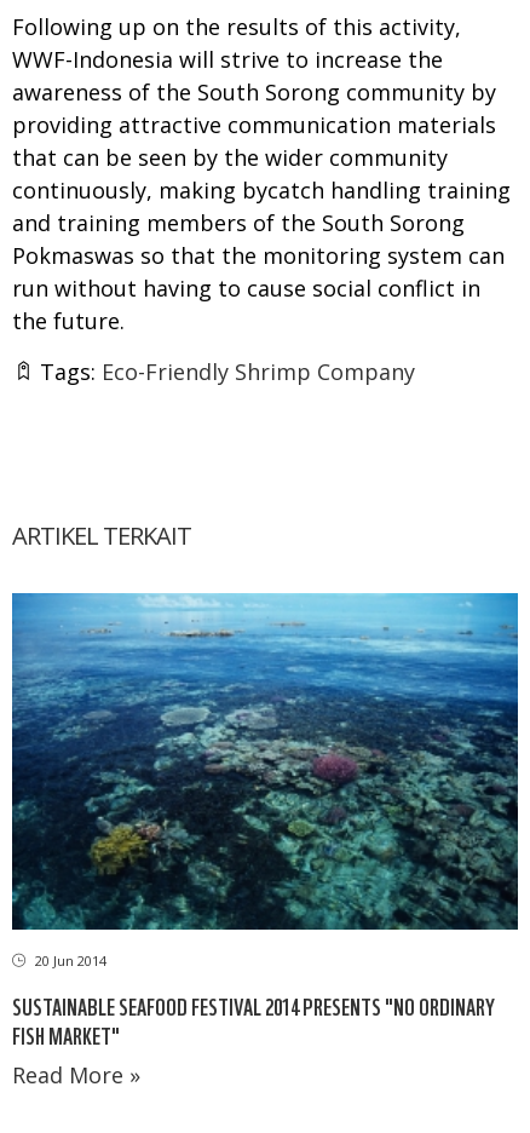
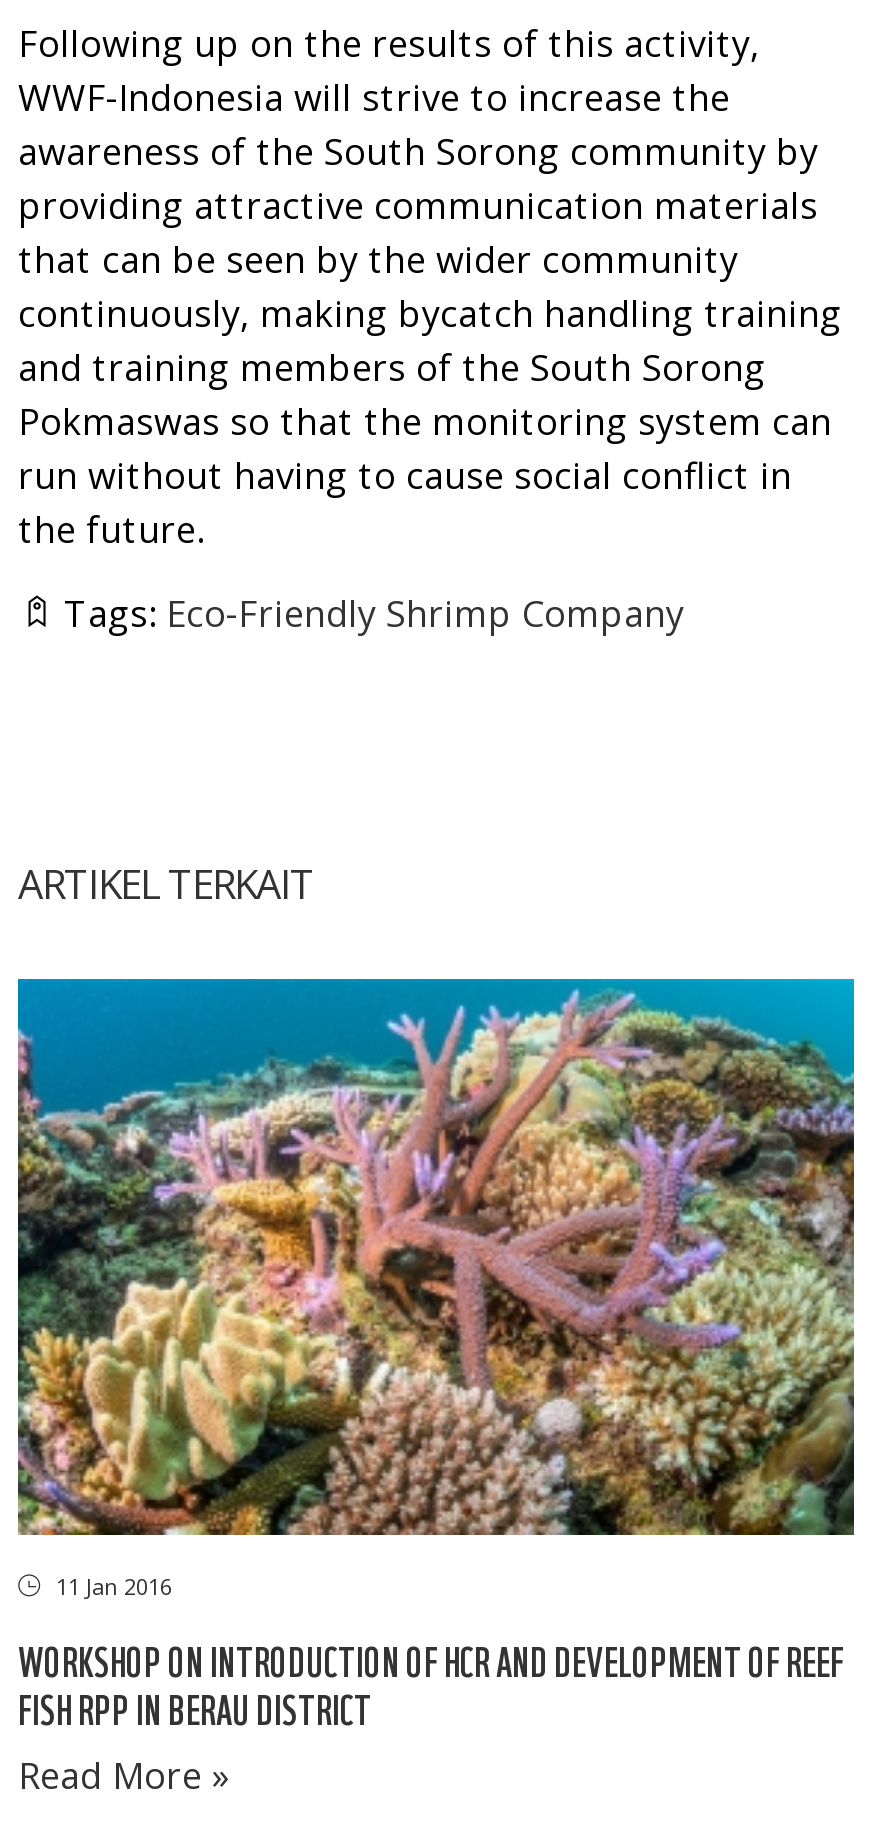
[11,592,519,970] [image] | 20 Jun 2014 -> [16,979,856,1602] [image] | 11 Jan 2016
[12,991,495,1050] SUSTAINABLE SEAFOOD FESTIVAL 2014 PRESENTS "NO ORDINARY | FISH MARKET" -> [18,1636,844,1734] WORKSHOP ON INTRODUCTION OF HCR AND DEVELOPMENT OF REEF | FISH RPP IN BERAU DISTRICT

